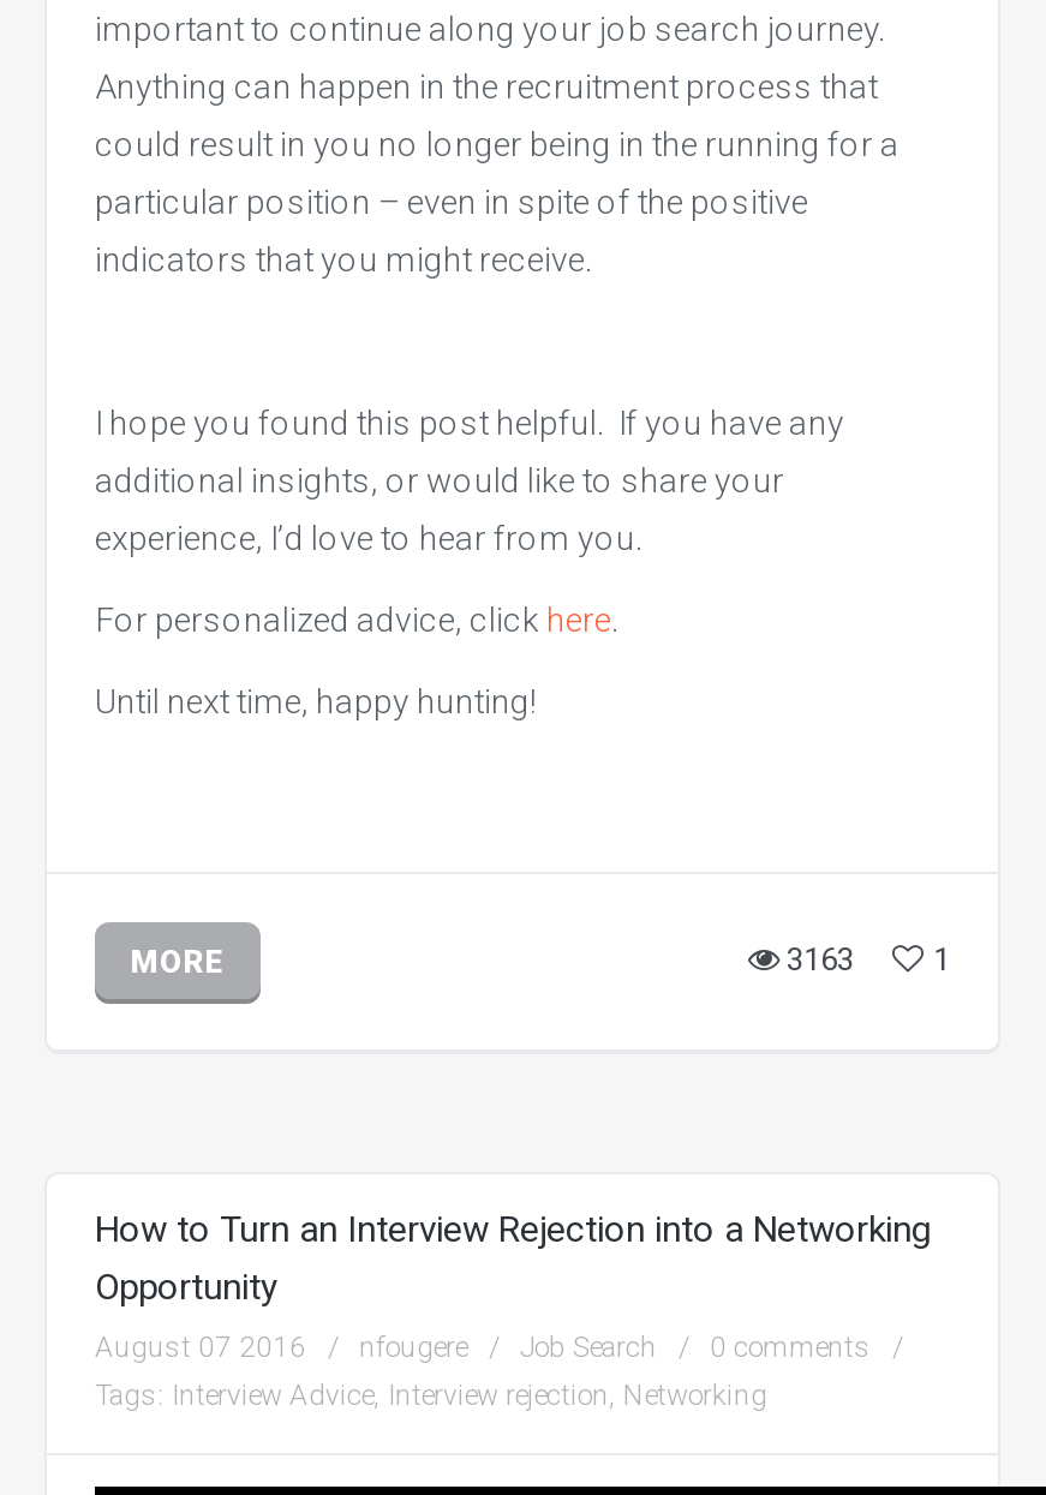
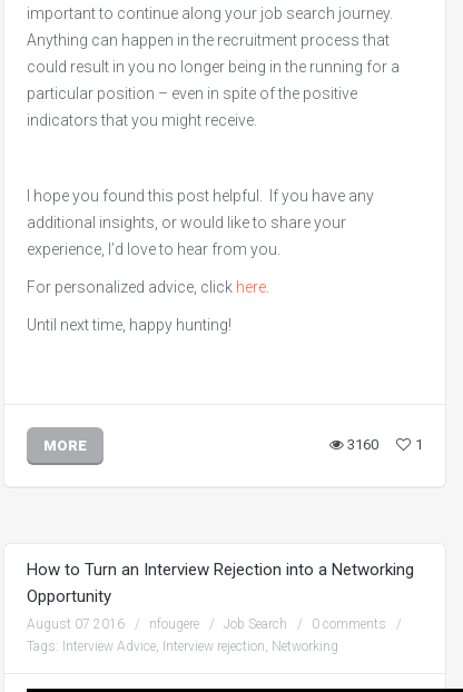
[779,941,854,977] 3163 -> [344,436,378,453] 3160

